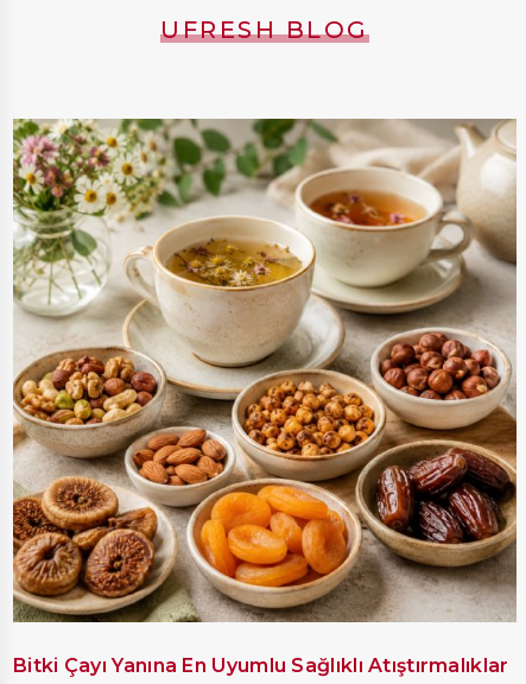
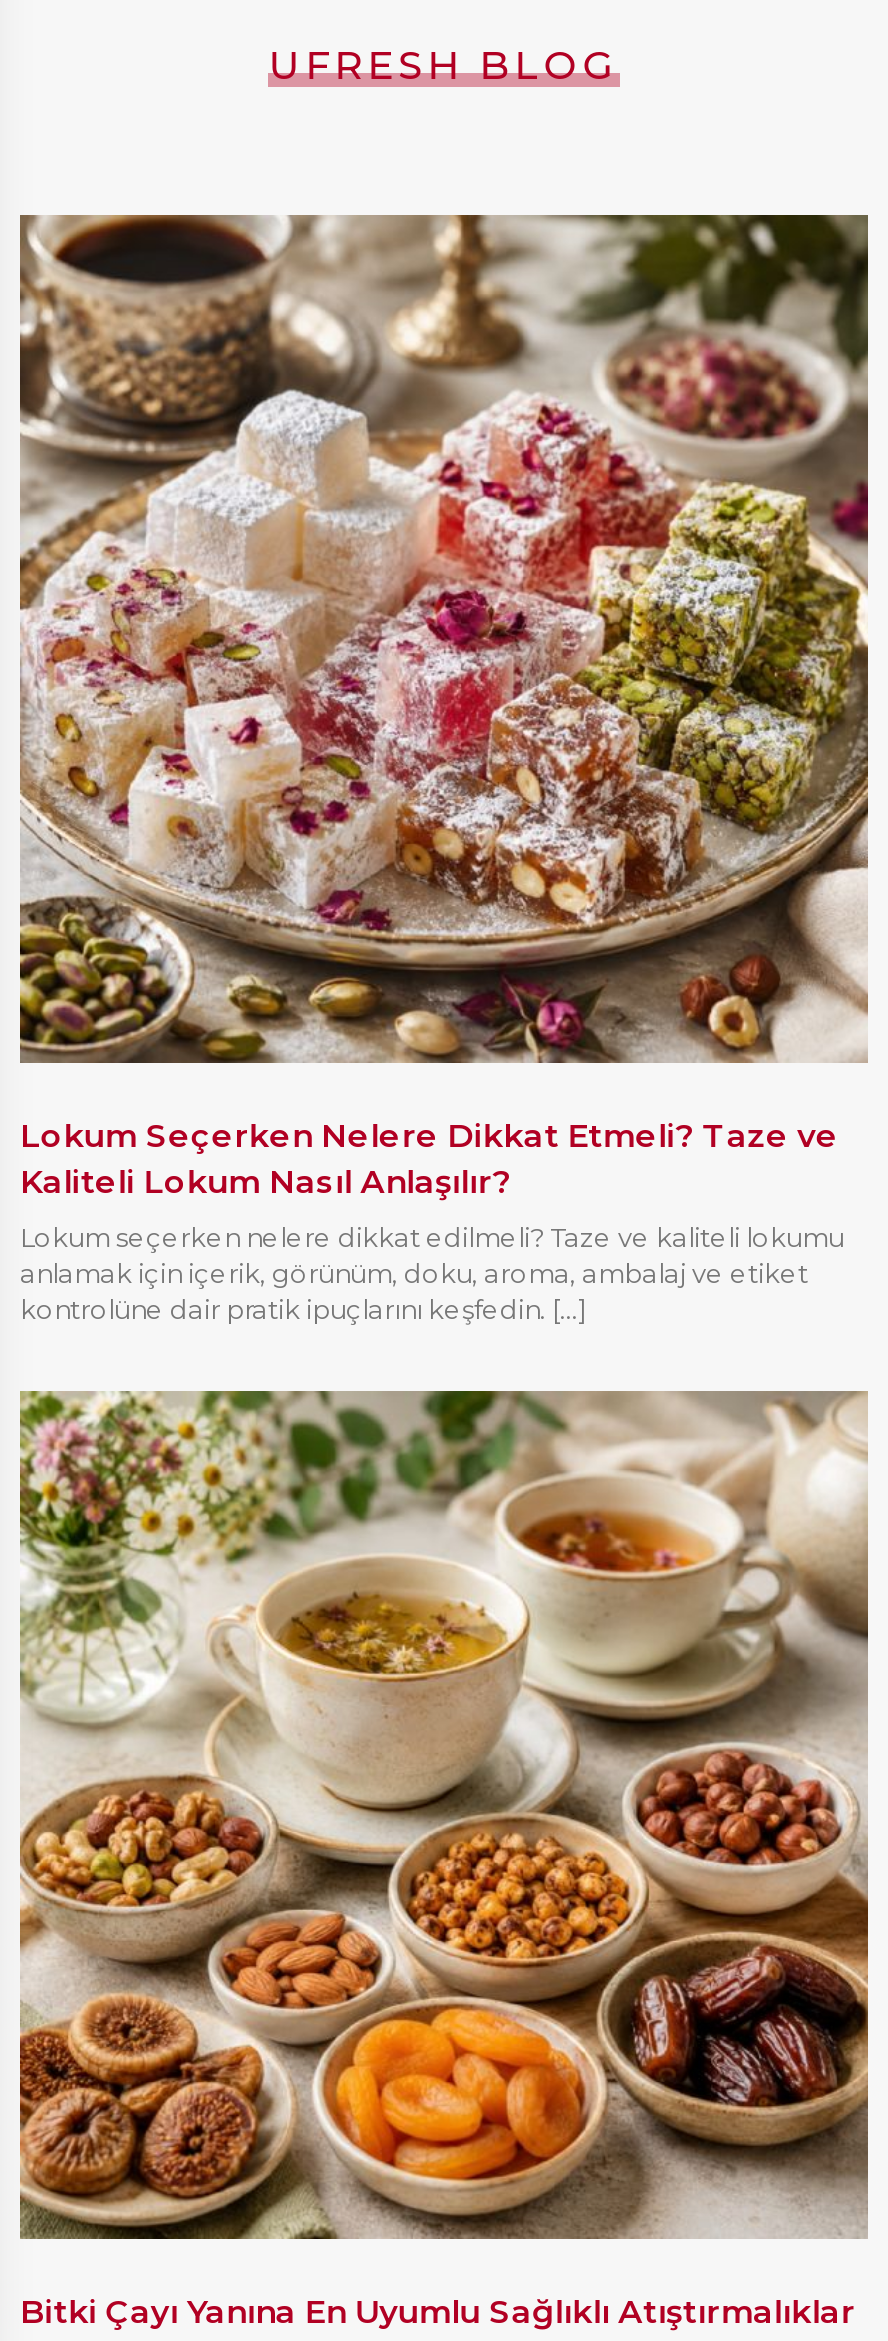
none -> [18,213,870,1325] [image] | Lokum Seçerken Nelere Dikkat Etmeli? Taze ve | Kaliteli Lokum Nasıl Anlaşılır? | Lokum seçerken nelere dikkat edilmeli? Taze ve kaliteli lokumu | anlamak için içerik, görünüm, doku, aroma, ambalaj ve etiket | kontrolüne dair pratik ipuçlarını keşfedin. [...]

